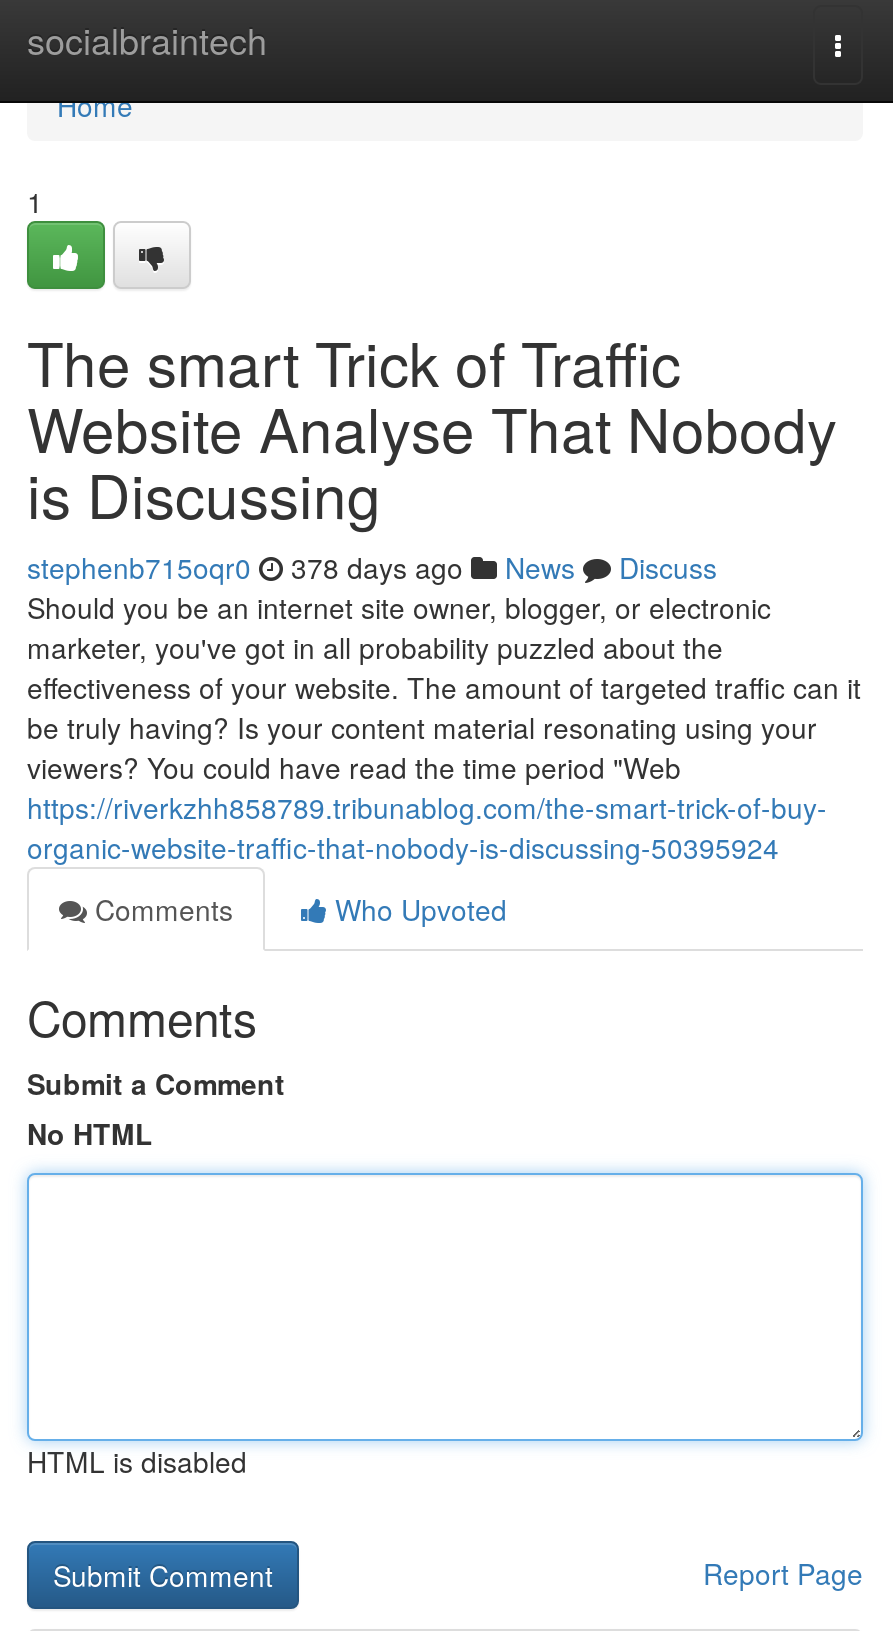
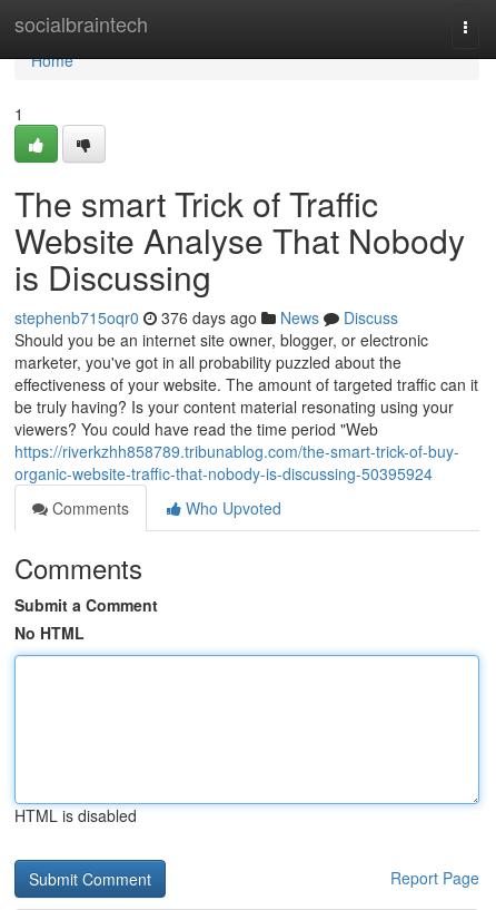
[27,547,717,587] stephenb715oqr0 378 days ago News Discuss -> [14,306,398,329] stephenb715oqr0 376 days ago News Discuss

